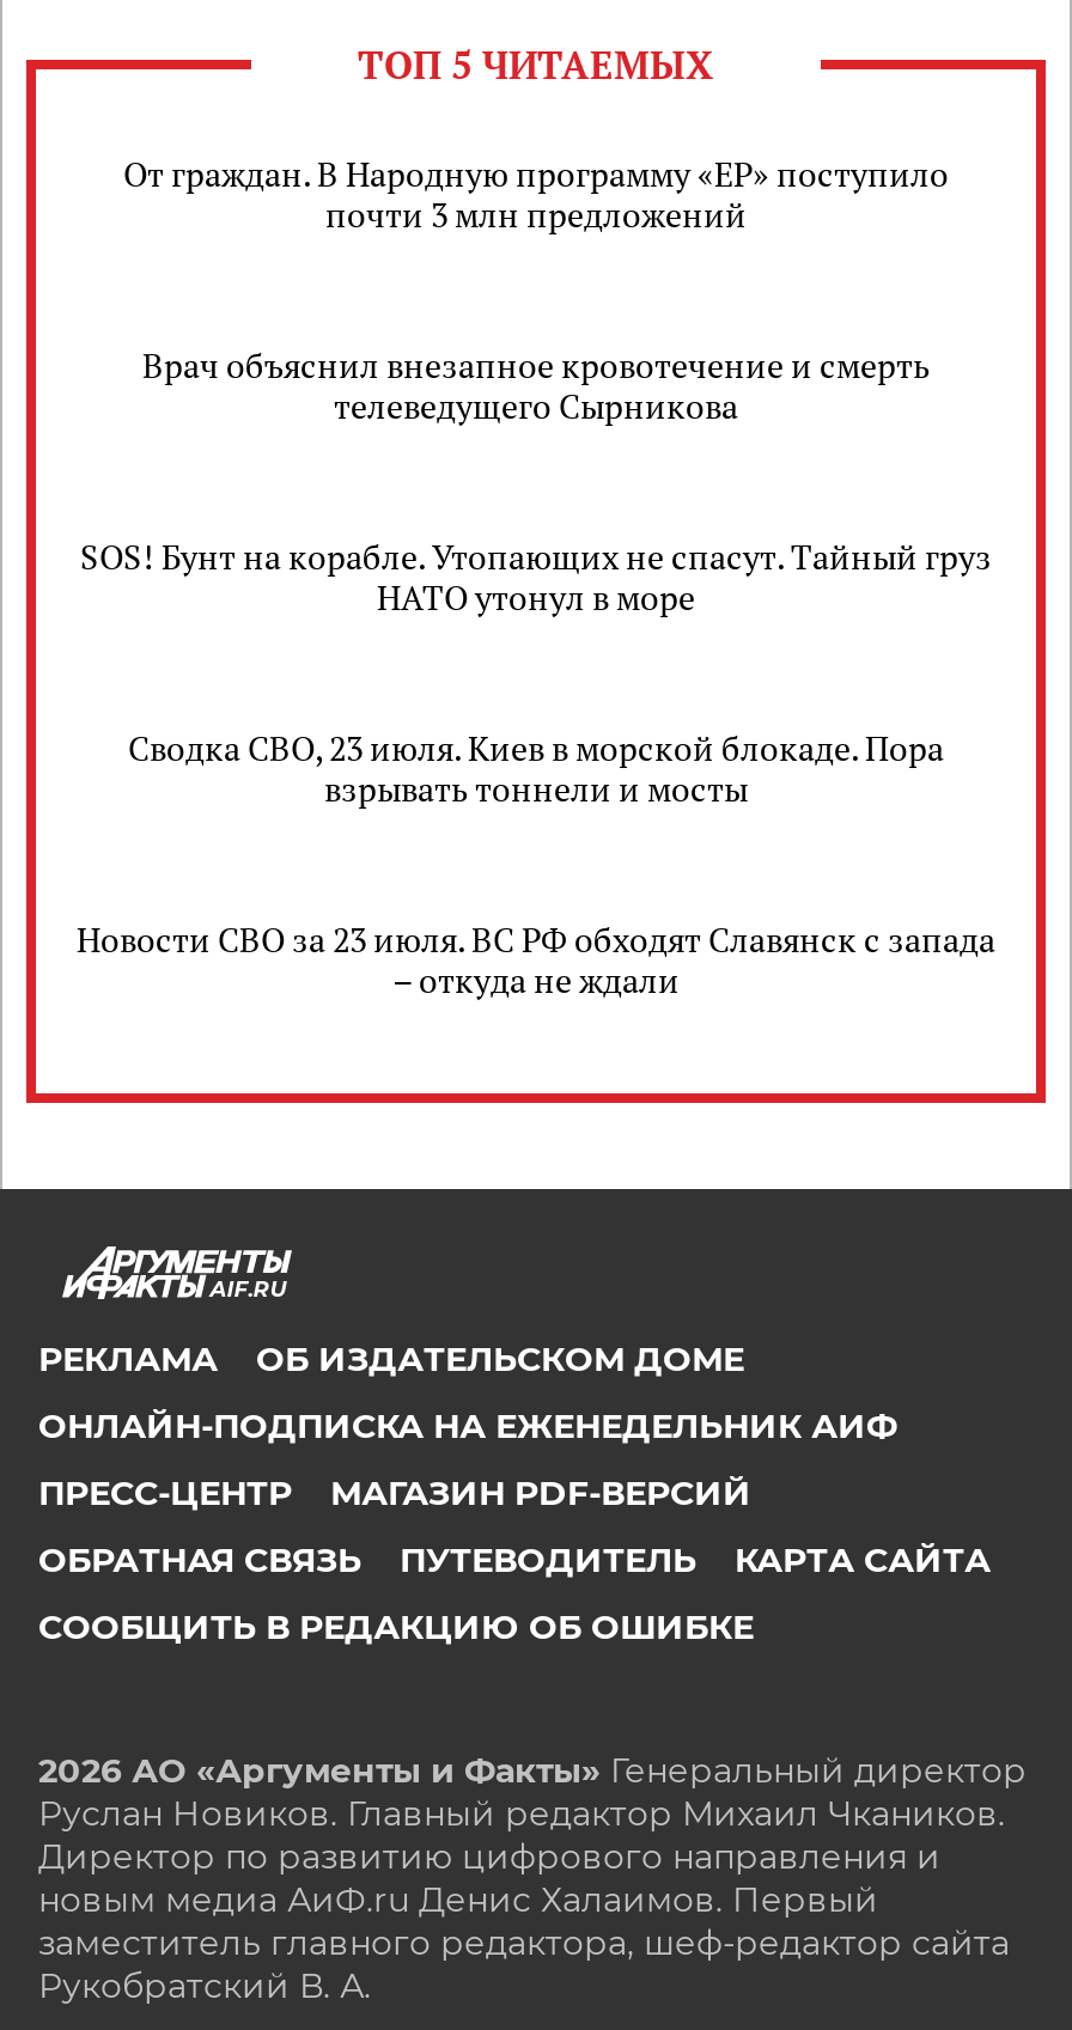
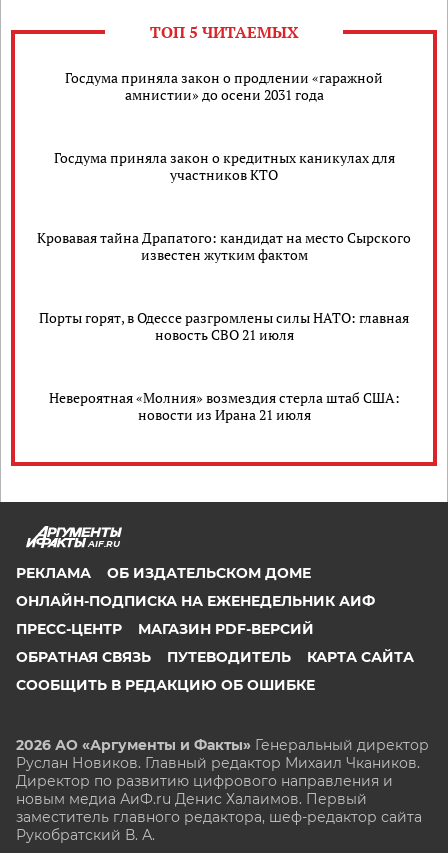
[123,151,949,237] От граждан. В Народную программу «ЕР» поступило | почти 3 млн предложений -> [65,68,383,104] Госдума приняла закон о продлении «гаражной | амнистии» до осени 2031 года
[142,342,930,428] Врач объяснил внезапное кровотечение и смерть | телеведущего Сырникова -> [53,148,394,184] Госдума приняла закон о кредитных каникулах для | участников КТО
[80,534,992,620] SOS! Бунт на корабле. Утопающих не спасут. Тайный груз | НАТО утонул в море -> [37,228,411,264] Кровавая тайна Драпатого: кандидат на место Сырского | известен жутким фактом
[128,725,944,811] Сводка СВО, 23 июля. Киев в морской блокаде. Пора | взрывать тоннели и мосты -> [39,308,409,344] Порты горят, в Одессе разгромлены силы НАТО: главная | новость СВО 21 июля
[77,916,995,1002] Новости СВО за 23 июля. ВС РФ обходят Славянск с запада | – откуда не ждали -> [48,388,399,424] Невероятная «Молния» возмездия стерла штаб США: | новости из Ирана 21 июля

